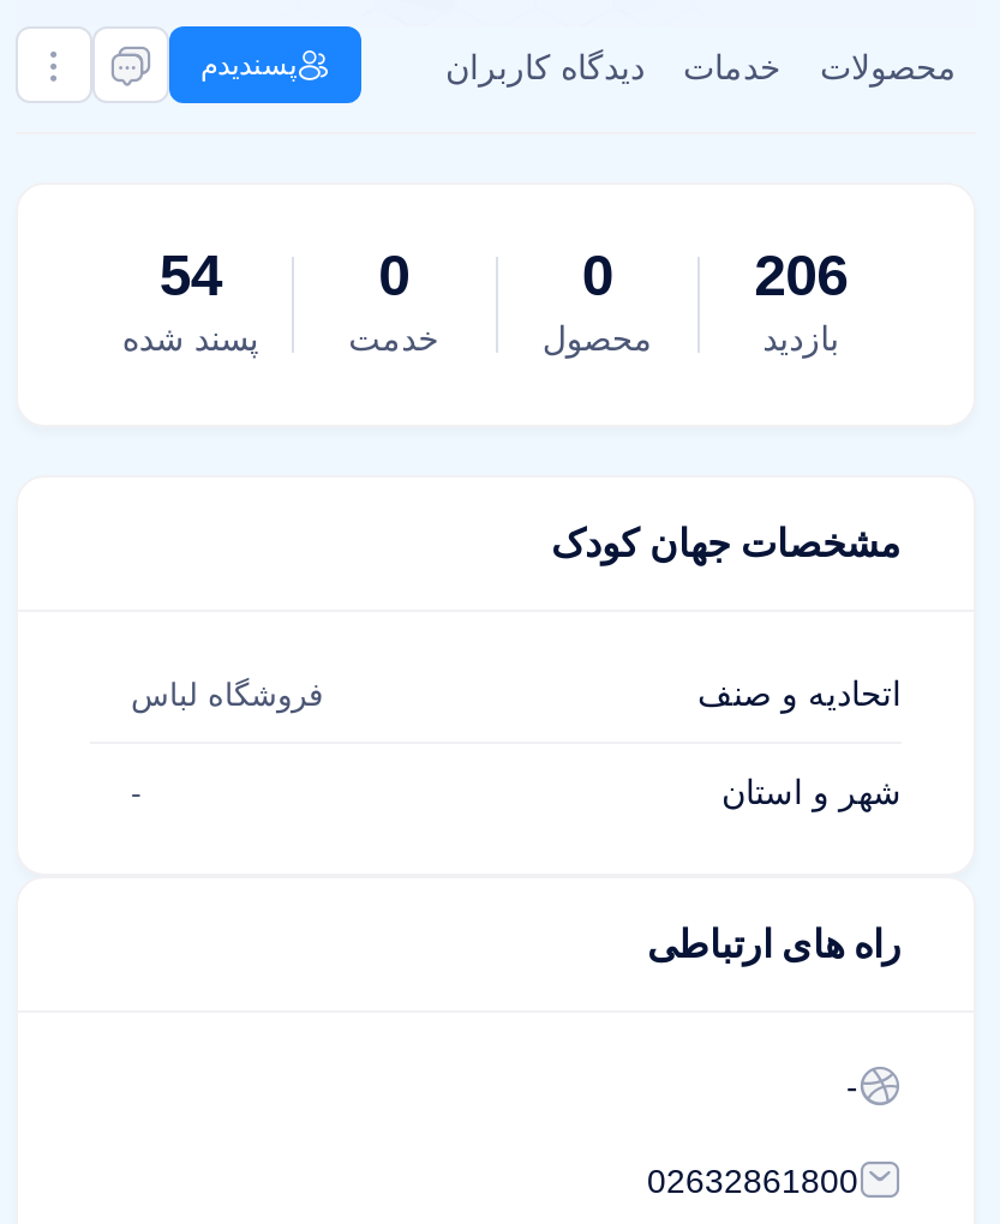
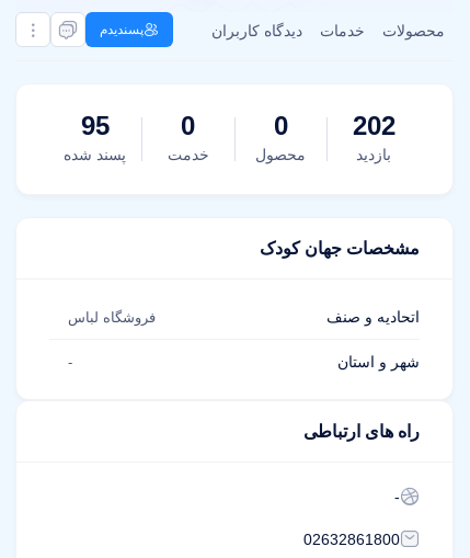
[159,242,222,307] 54 -> [81,111,109,140] 95
[754,242,848,307] 206 -> [352,111,395,140] 202

